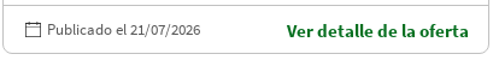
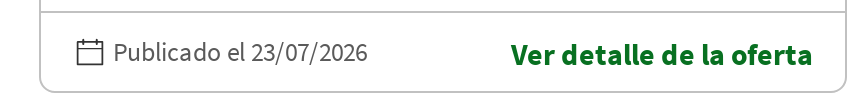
[47,19,200,40] Publicado el 21/07/2026 -> [113,35,367,69] Publicado el 23/07/2026

